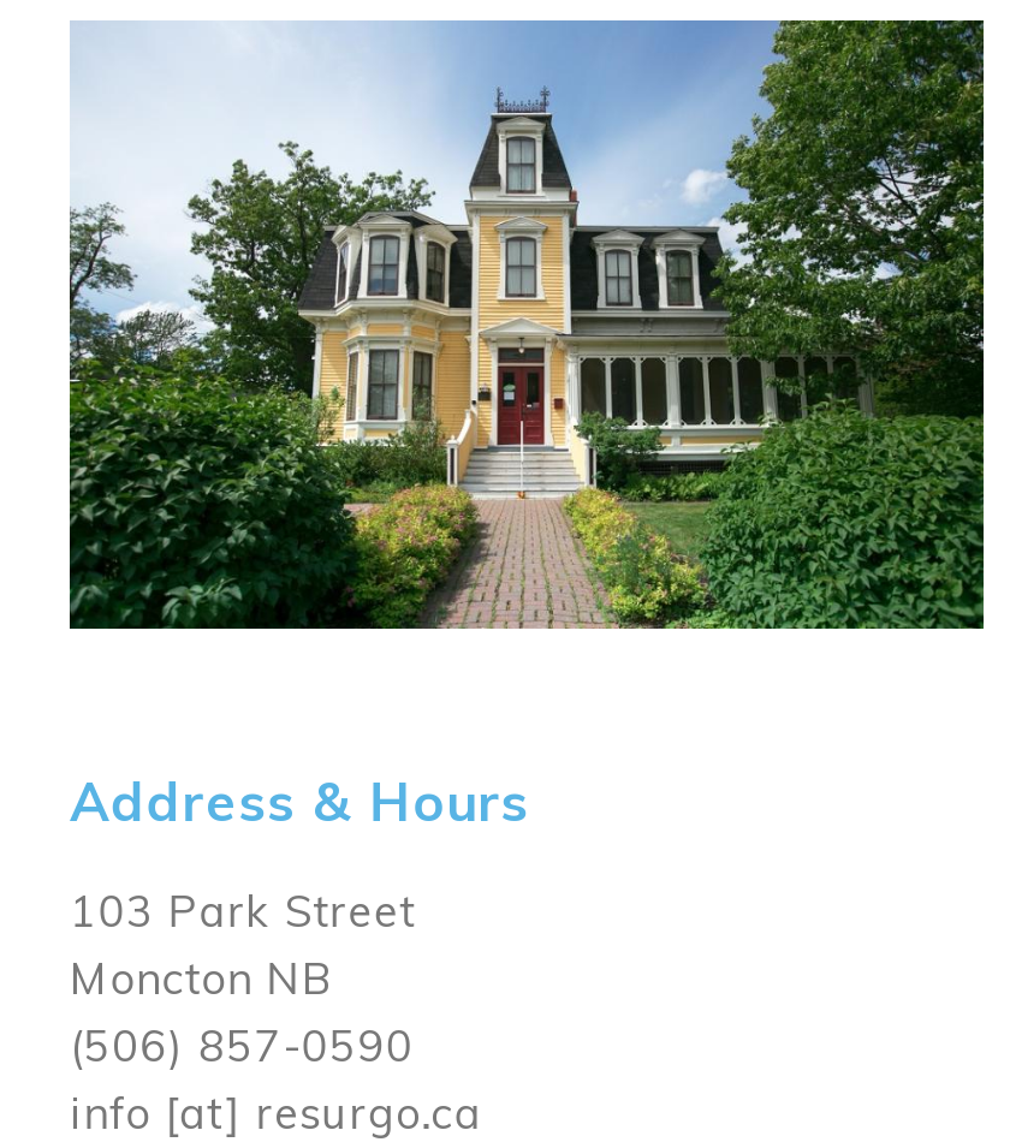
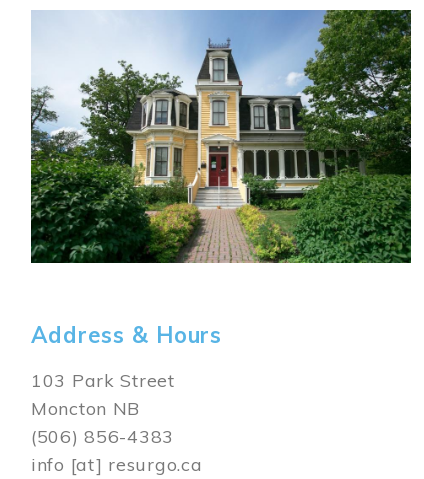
[70,1018,414,1073] (506) 857-0590 -> [31,425,174,448] (506) 856-4383

